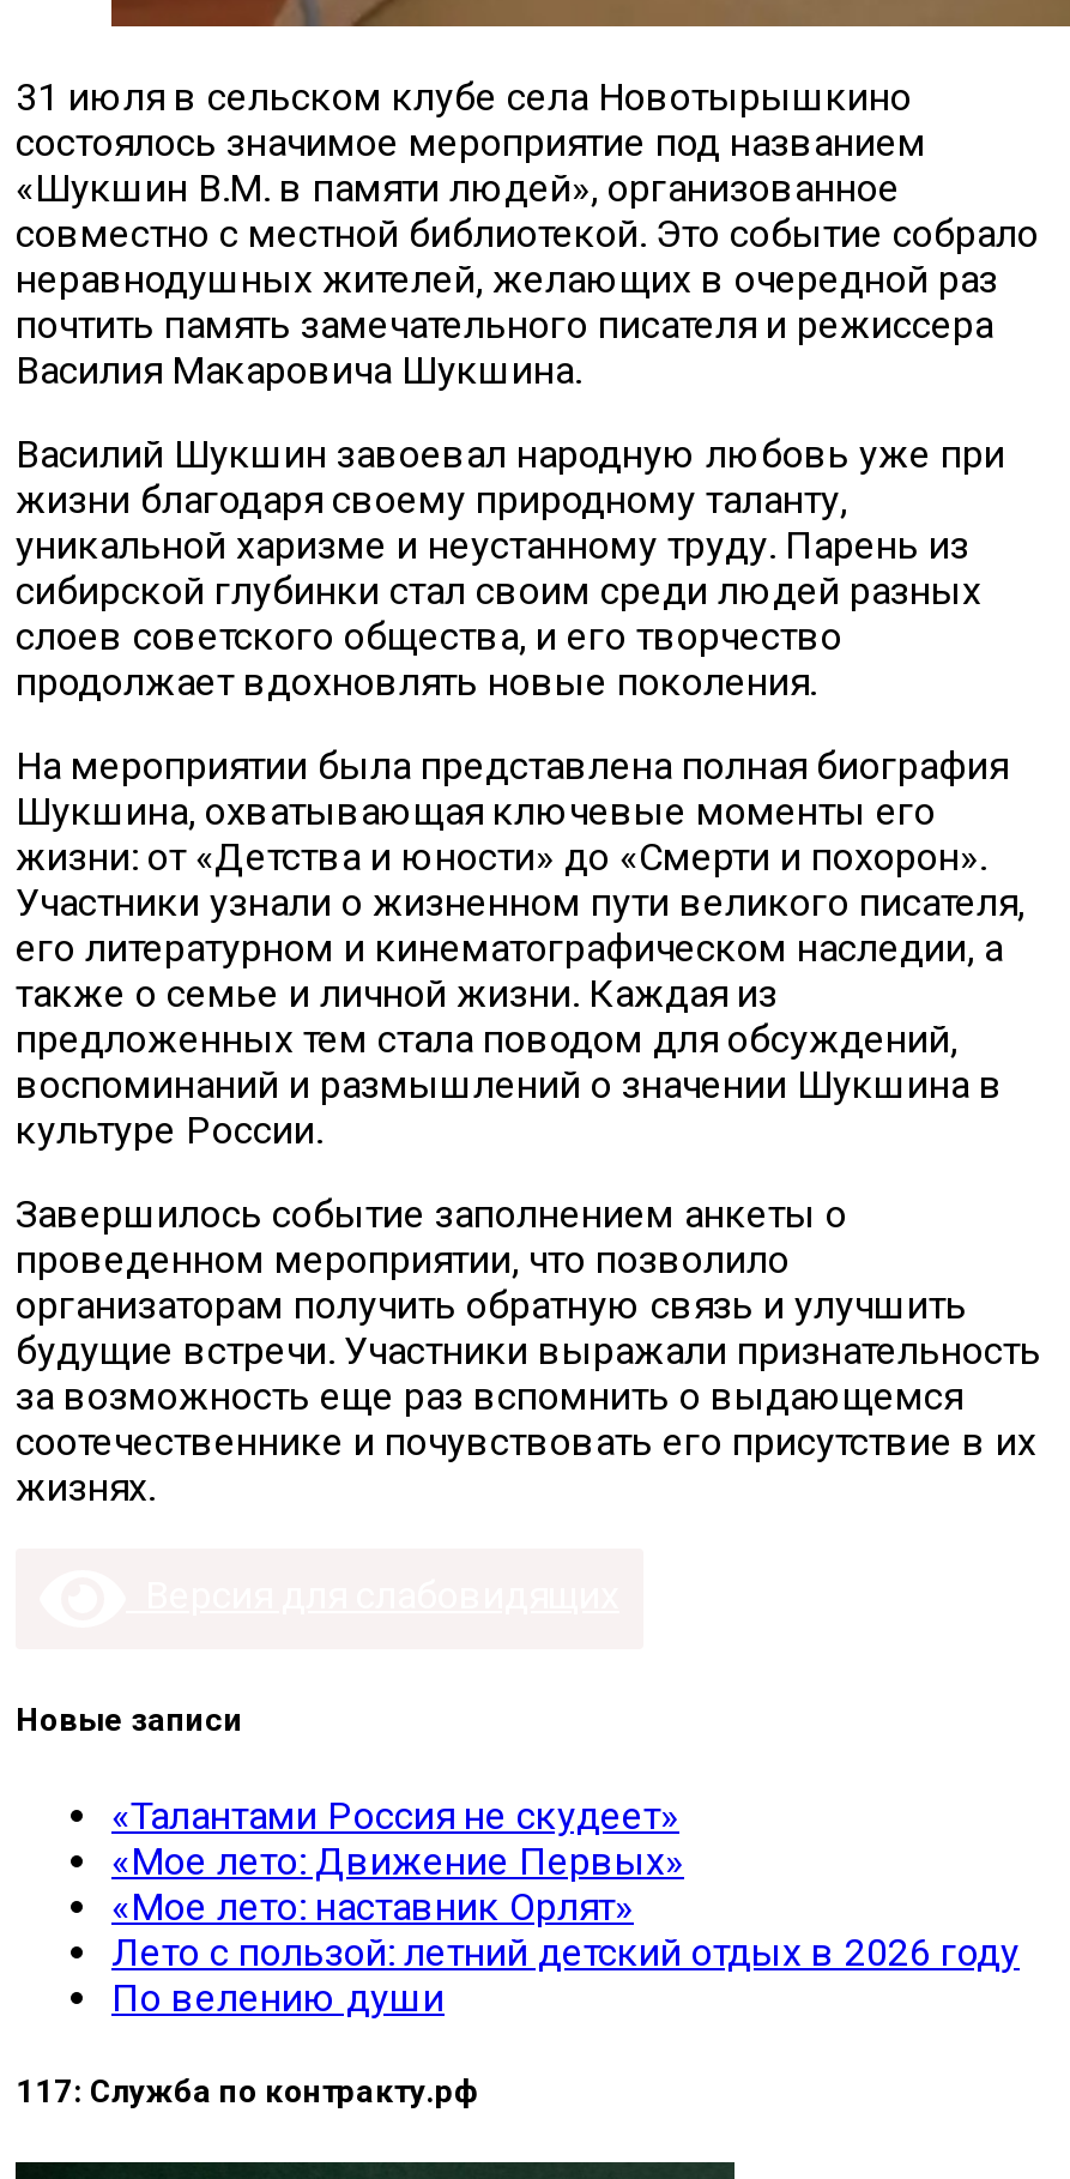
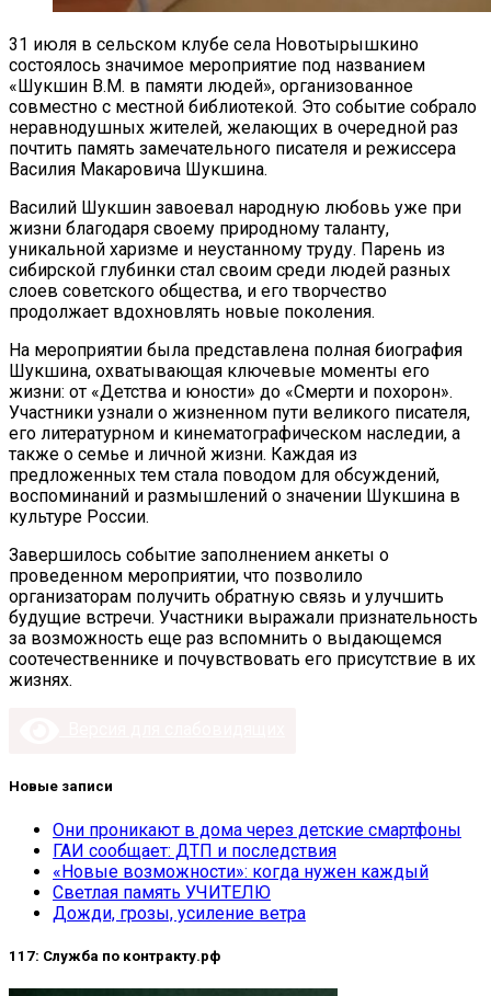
[111,1792,1020,2020] «Талантами Россия не скудеет» | «Мое лето: Движение Первых» | «Мое лето: наставник Орлят» | Лето с пользой: летний детский отдых в 2026 году | По велению души -> [53,819,461,923] Они проникают в дома через детские смартфоны | ГАИ сообщает: ДТП и последствия | «Новые возможности»: когда нужен каждый | Светлая память УЧИТЕЛЮ | Дожди, грозы, усиление ветра

